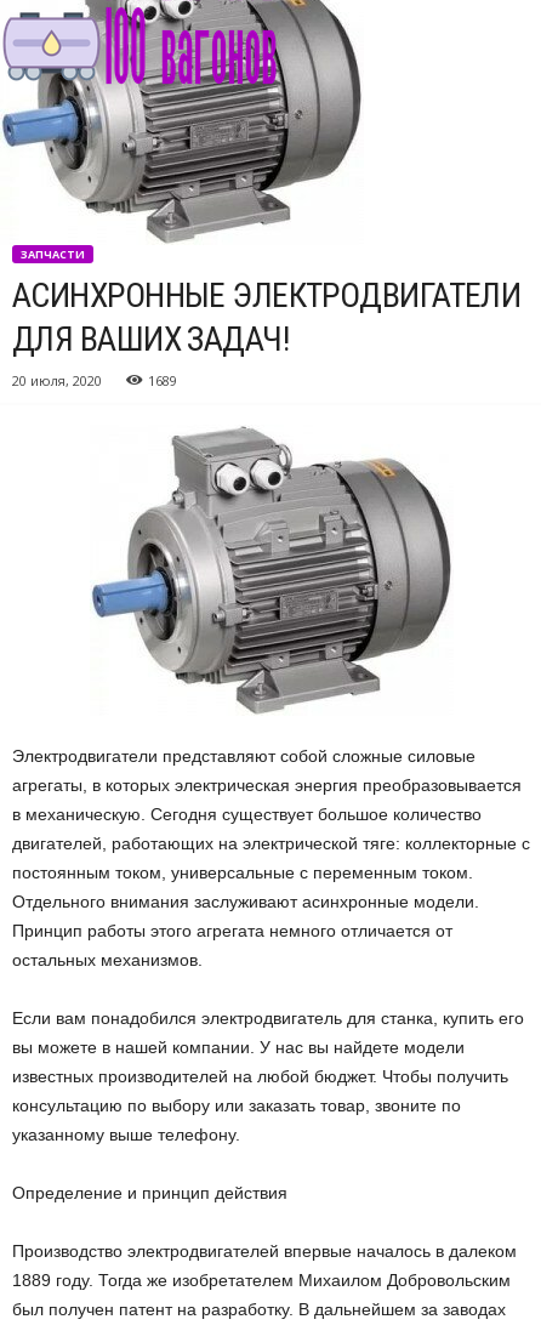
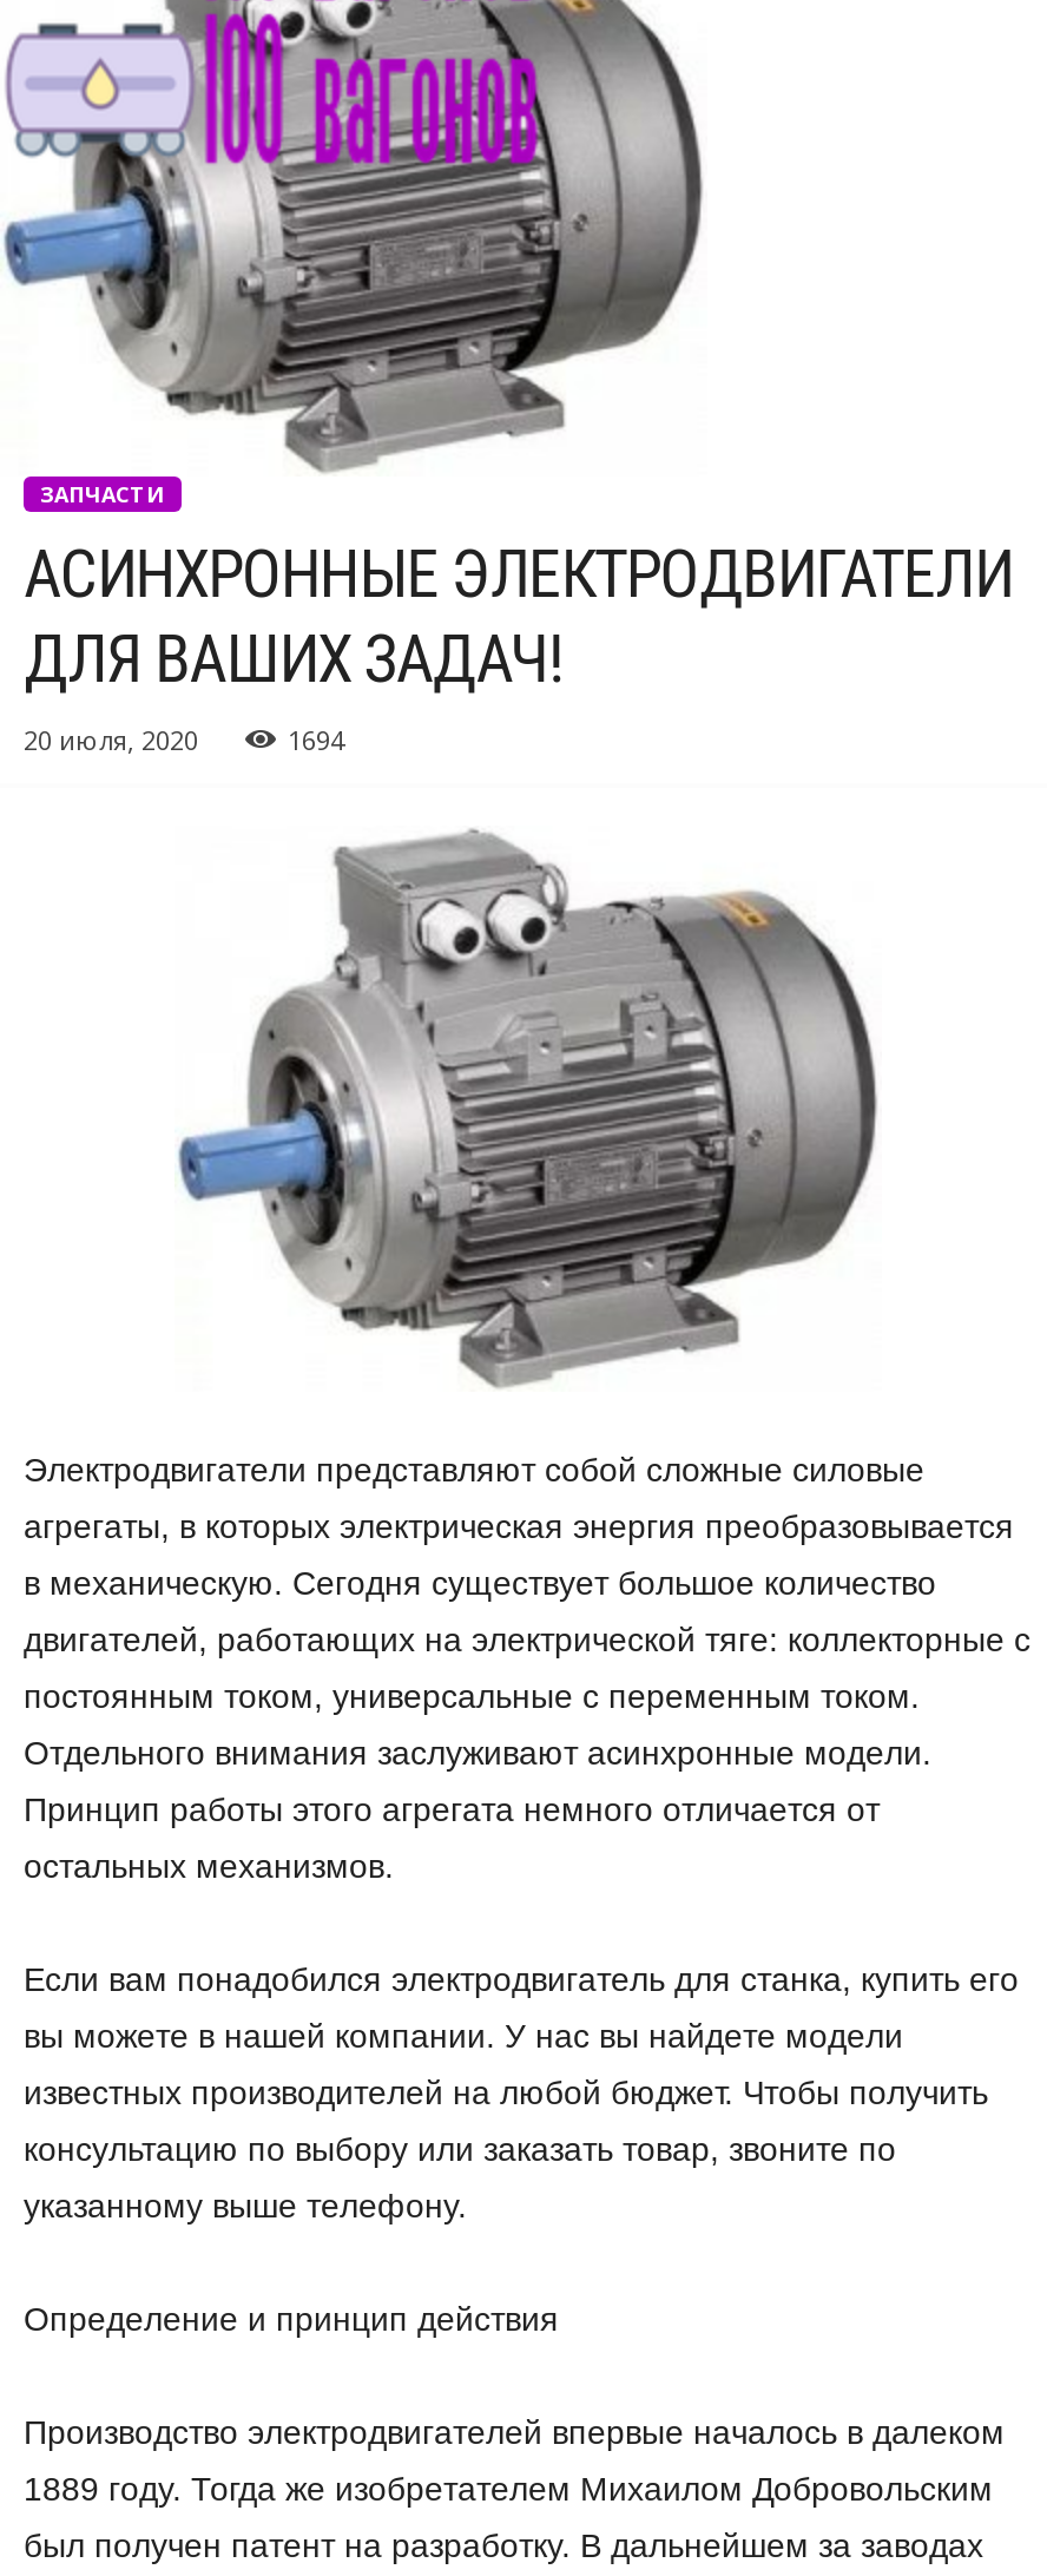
[148,371,177,389] 1689 -> [288,722,344,757] 1694

